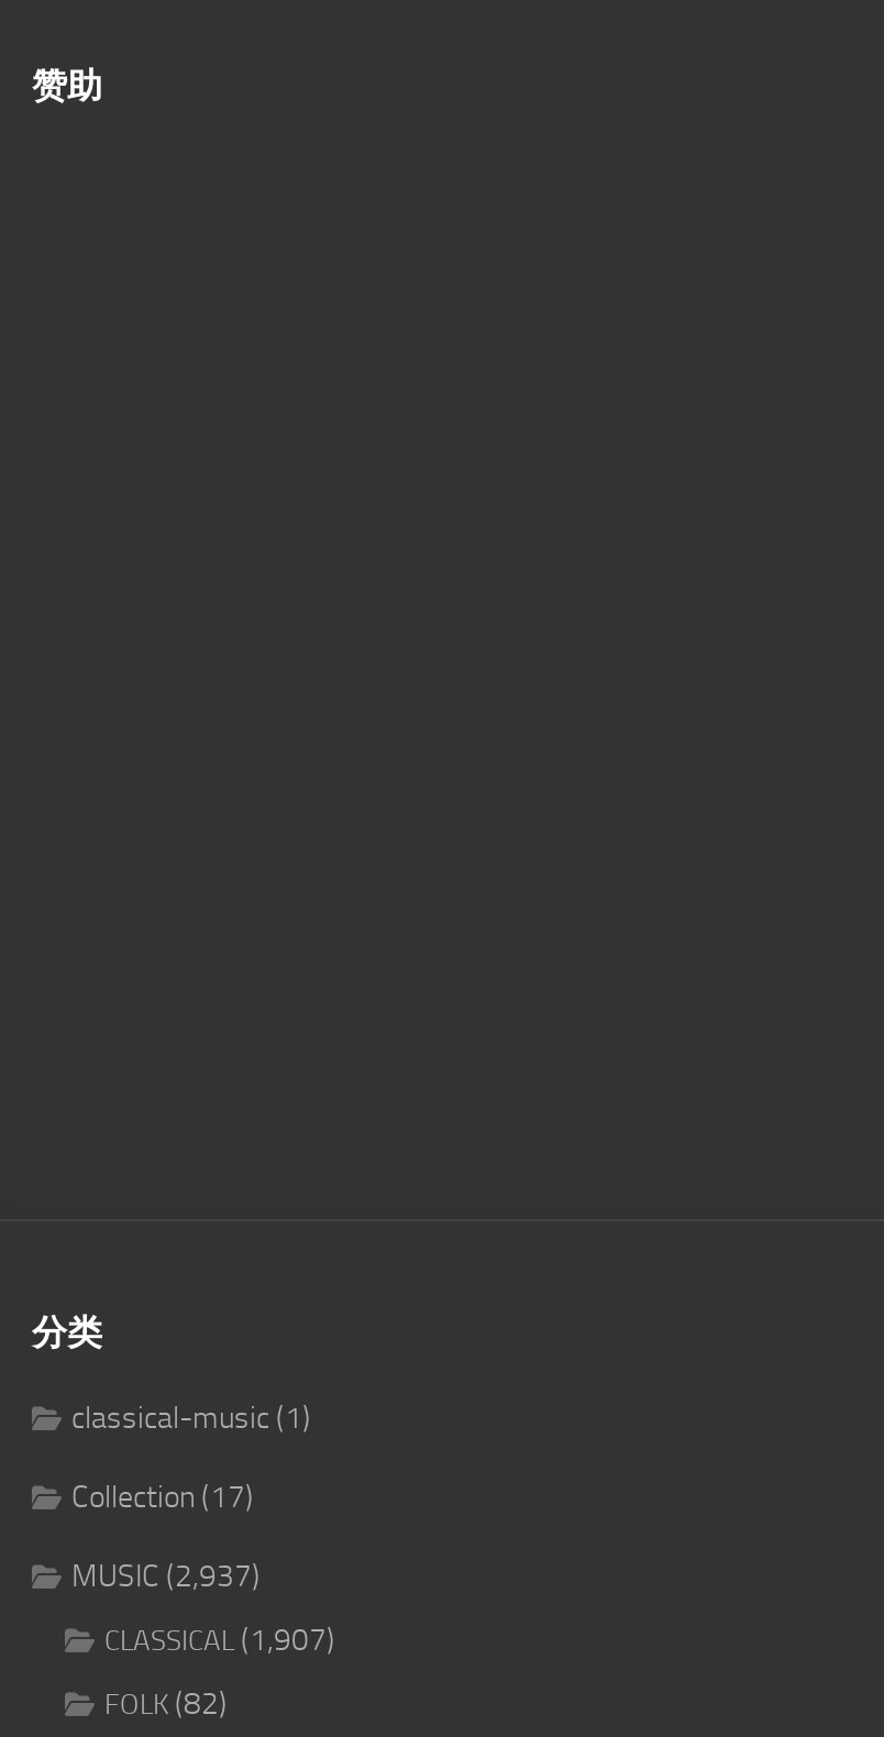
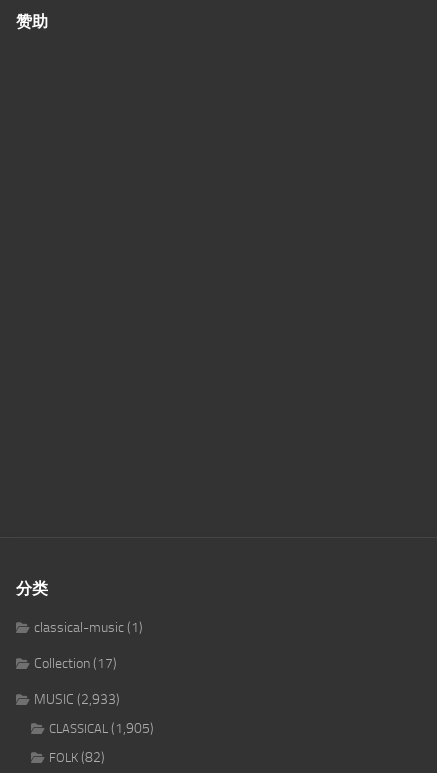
[71,1557,261,1595] MUSIC (2,937) -> [34,691,120,708] MUSIC (2,933)
[104,1621,335,1659] CLASSICAL (1,907) -> [49,720,154,737] CLASSICAL (1,905)

